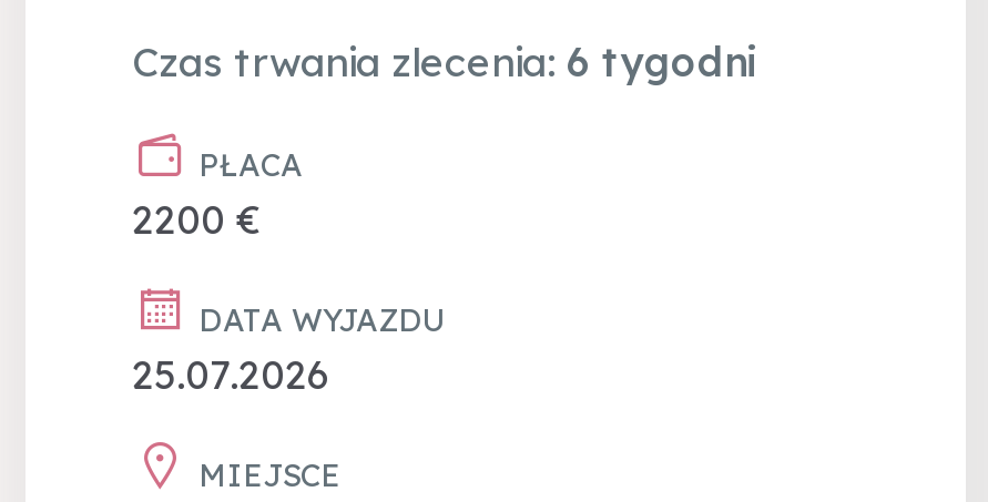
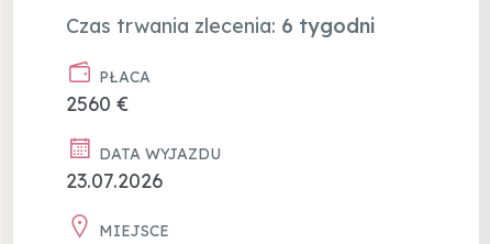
[132,194,263,243] 2200 € -> [66,91,130,115] 2560 €
[132,349,329,398] 25.07.2026 -> [66,168,163,192] 23.07.2026

